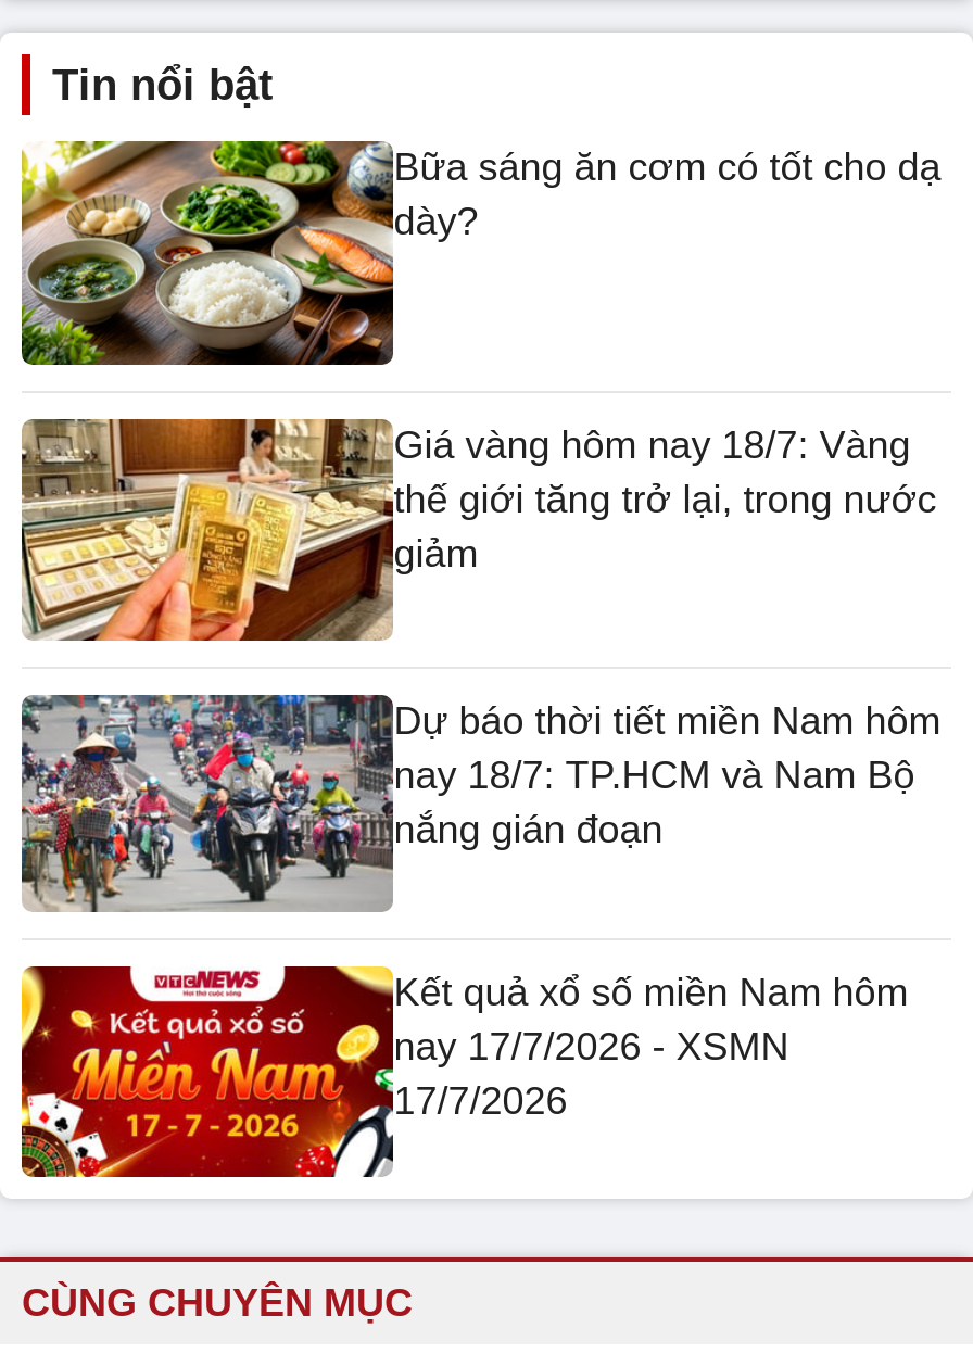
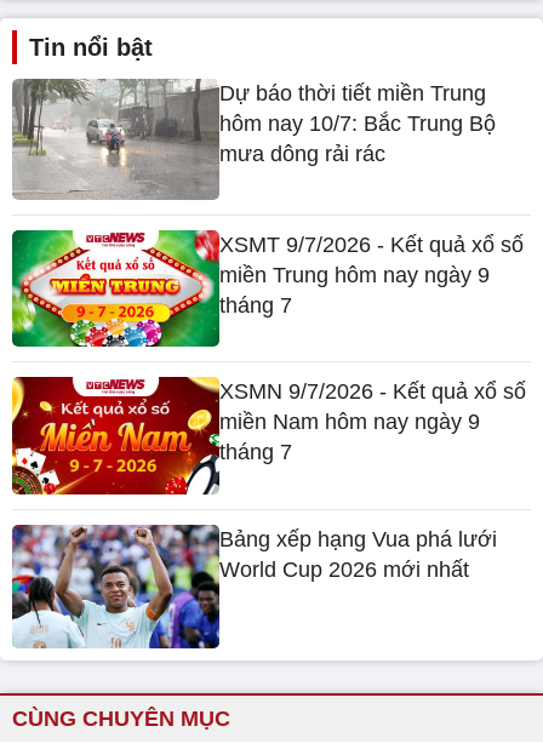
[22,139,941,367] [image] | Bữa sáng ăn cơm có tốt cho dạ | dày? -> [12,78,496,201] [image] | Dự báo thời tiết miền Trung | hôm nay 10/7: Bắc Trung Bộ | mưa dông rải rác
[20,417,937,643] [image] | Giá vàng hôm nay 18/7: Vàng | thế giới tăng trở lại, trong nước | giảm -> [11,229,524,350] [image] | XSMT 9/7/2026 - Kết quả xổ số | miền Trung hôm nay ngày 9 | tháng 7
[20,688,941,912] [image] | Dự báo thời tiết miền Nam hôm | nay 18/7: TP.HCM và Nam Bộ | nắng gián đoạn -> [11,376,526,502] [image] | XSMN 9/7/2026 - Kết quả xổ số | miền Nam hôm nay ngày 9 | tháng 7
[20,953,908,1179] [image] | Kết quả xổ số miền Nam hôm | nay 17/7/2026 - XSMN | 17/7/2026 -> [11,524,497,650] [image] | Bảng xếp hạng Vua phá lưới | World Cup 2026 mới nhất

